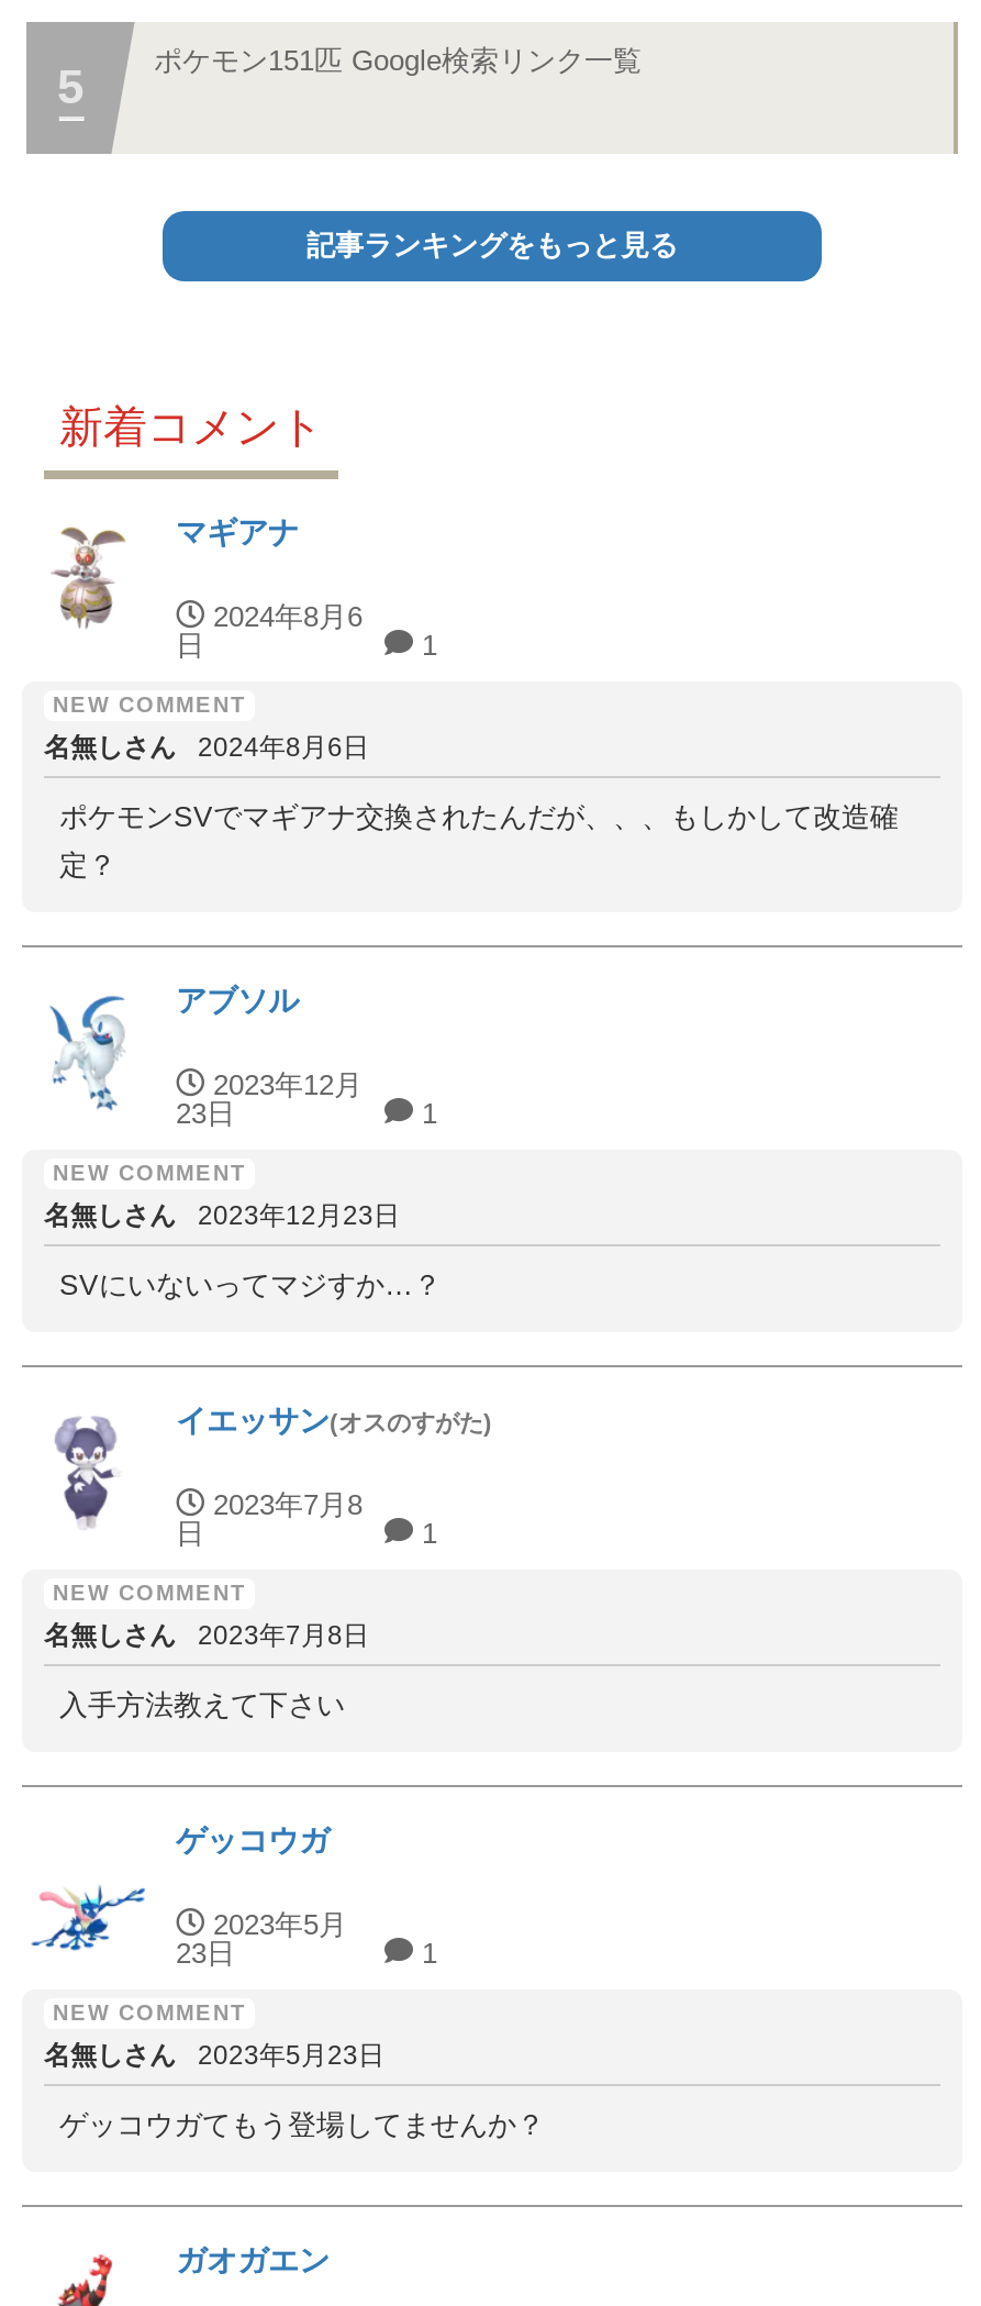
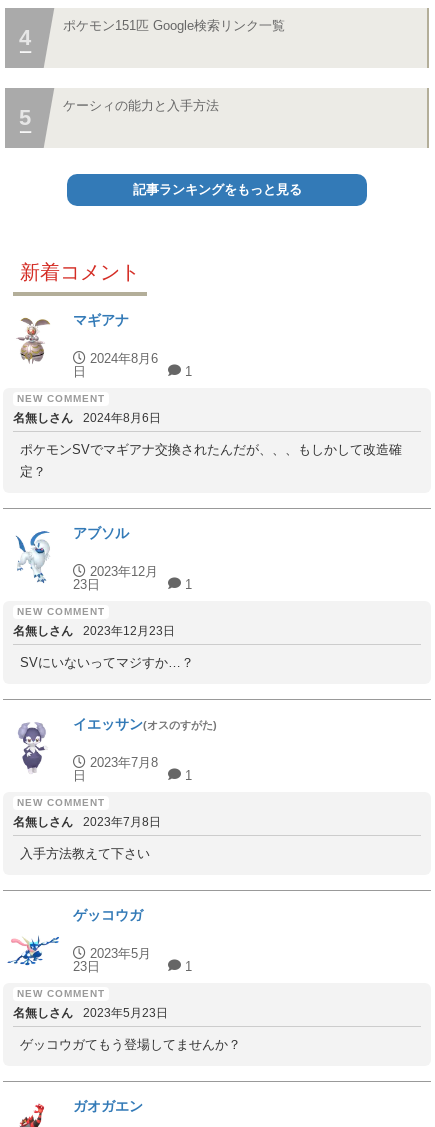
none -> [63,98,219,113] ケーシィの能力と入手方法

